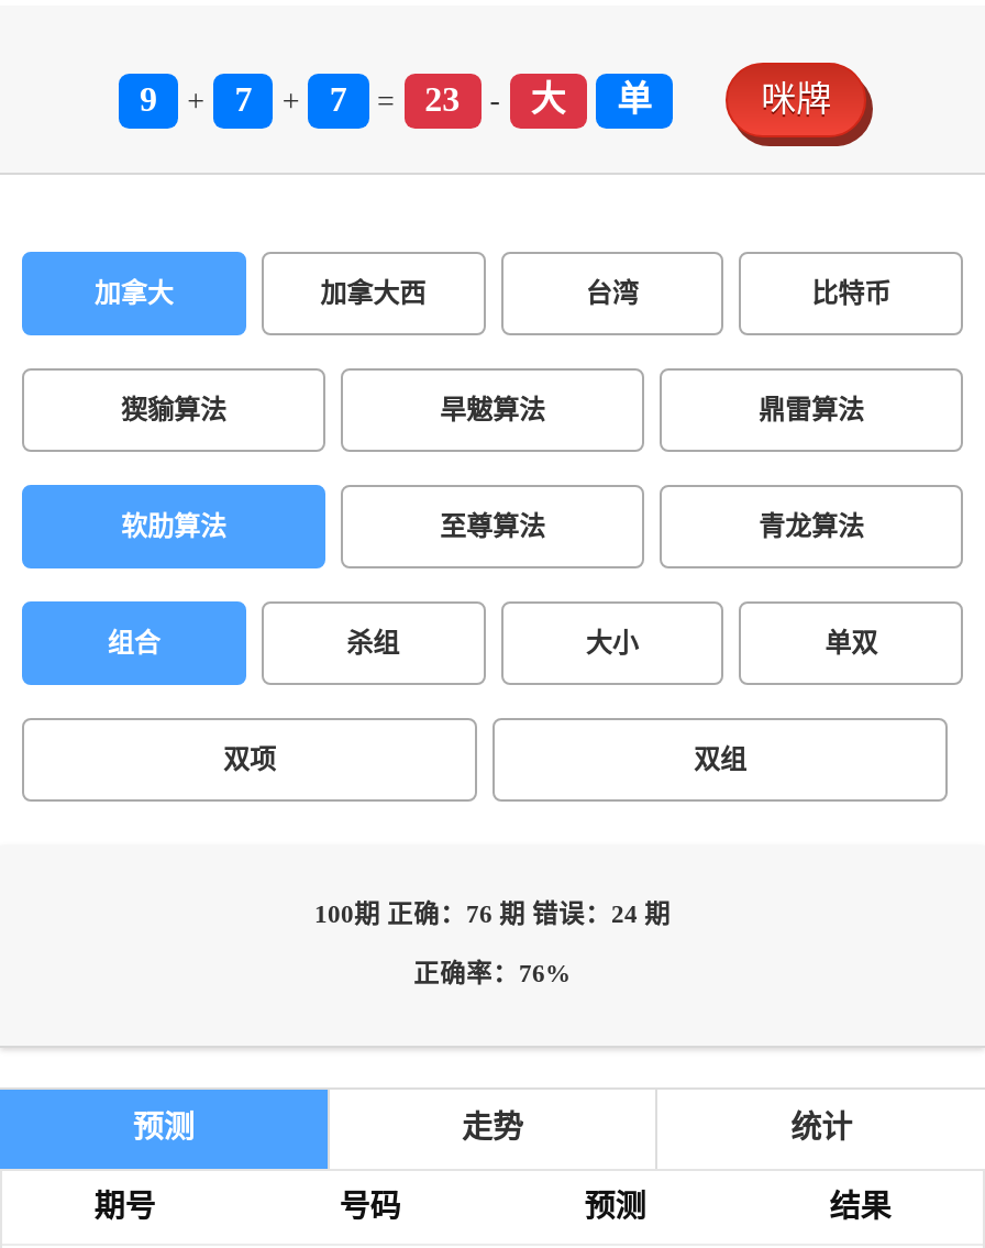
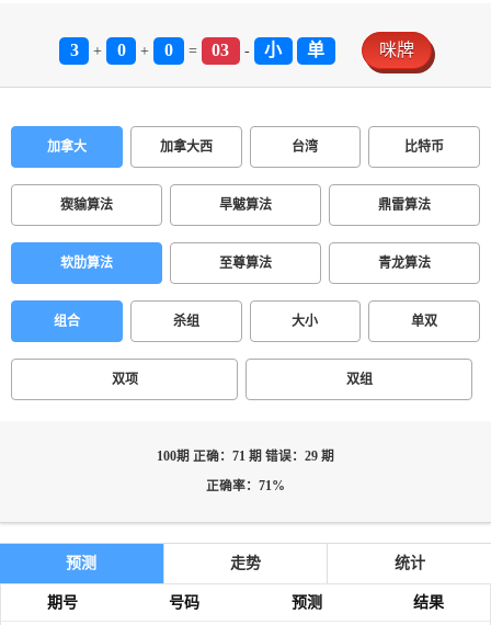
[140,80,157,118] 9 -> [70,41,78,59] 3
[235,80,252,118] 7 -> [117,41,126,59] 0
[330,80,347,118] 7 -> [164,41,173,59] 0
[425,80,460,118] 23 -> [212,41,229,59] 03
[531,80,566,118] 大 -> [264,41,282,59] 小
[314,901,671,929] 100期 正确：76 期 错误：24 期 -> [157,450,334,464] 100期 正确：71 期 错误：29 期
[413,960,572,989] 正确率：76% -> [206,479,285,493] 正确率：71%

